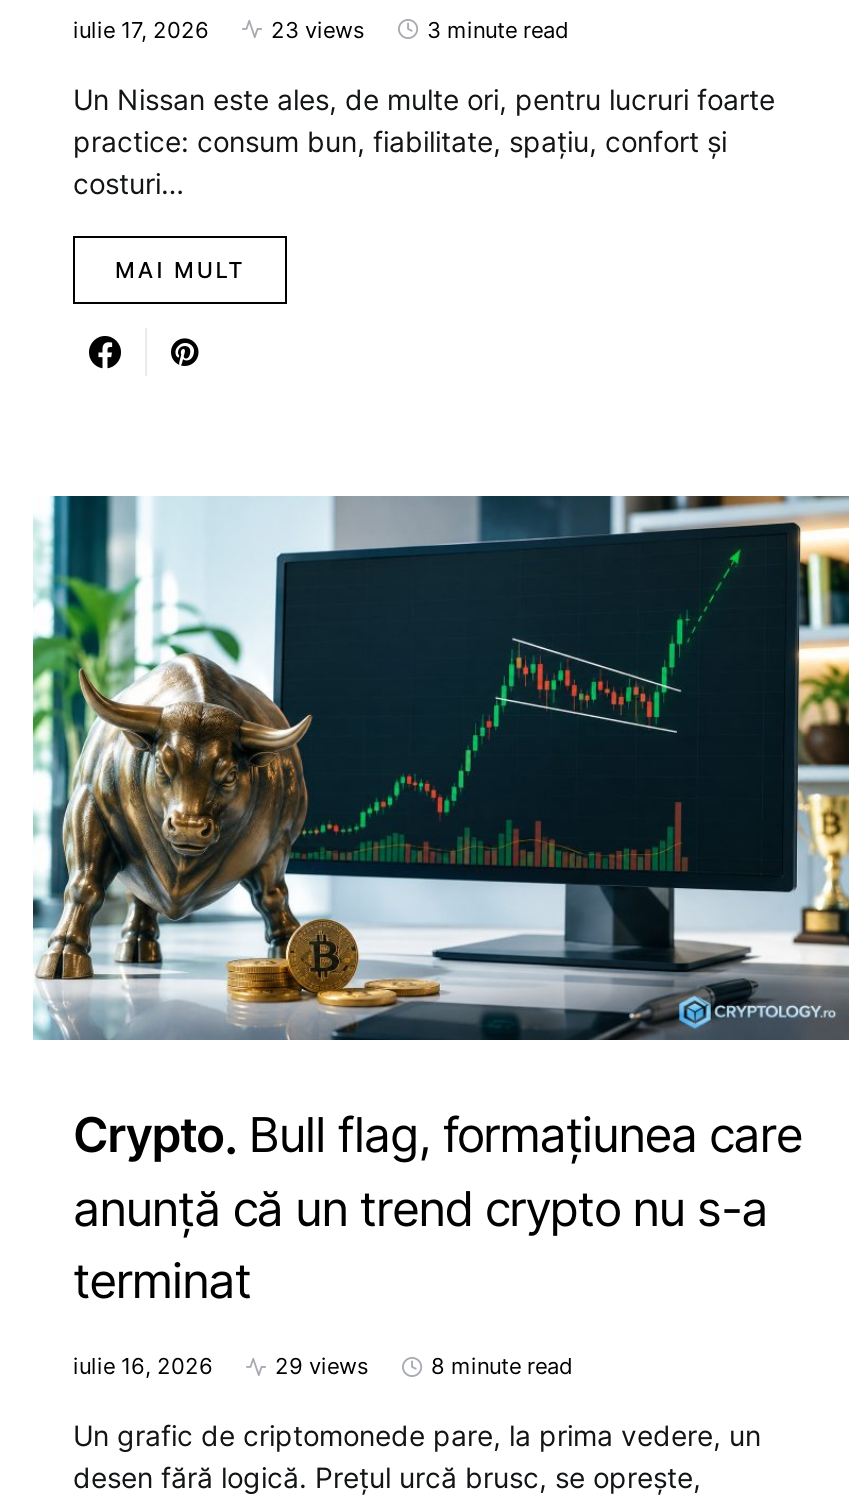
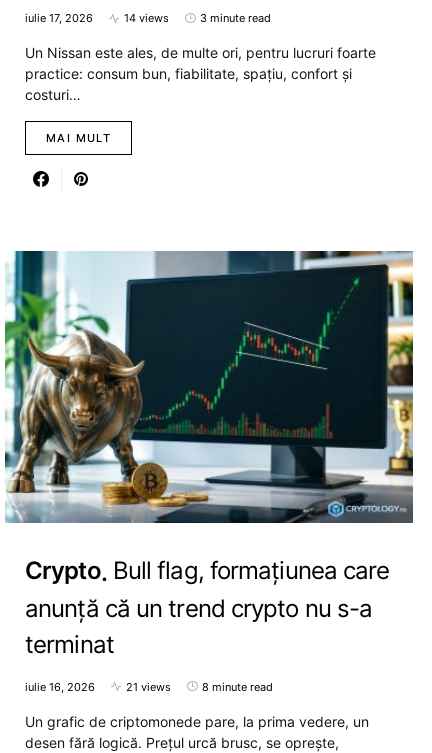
[271,15,365,43] 23 views -> [124,11,169,25] 14 views
[275,1352,369,1380] 29 views -> [126,680,171,694] 21 views

